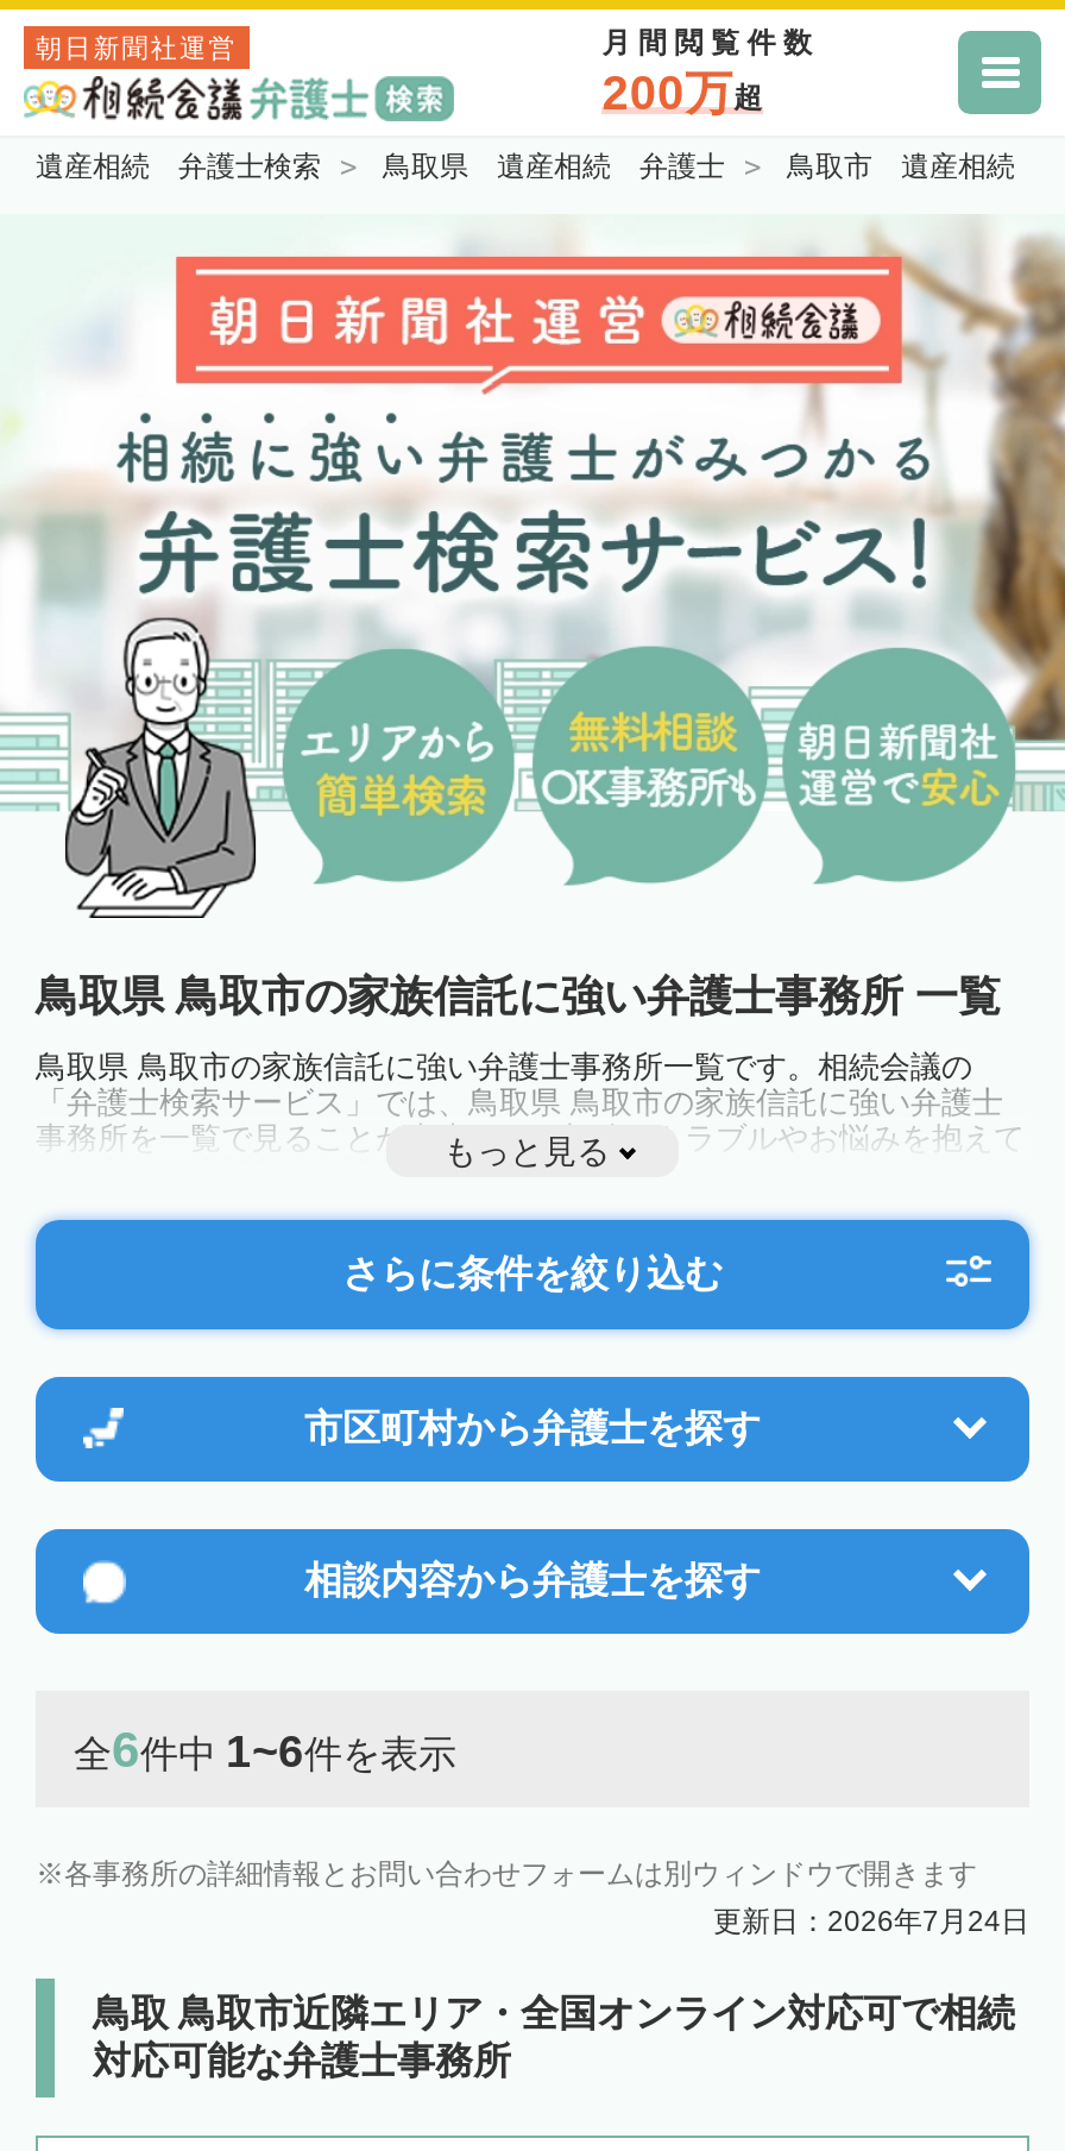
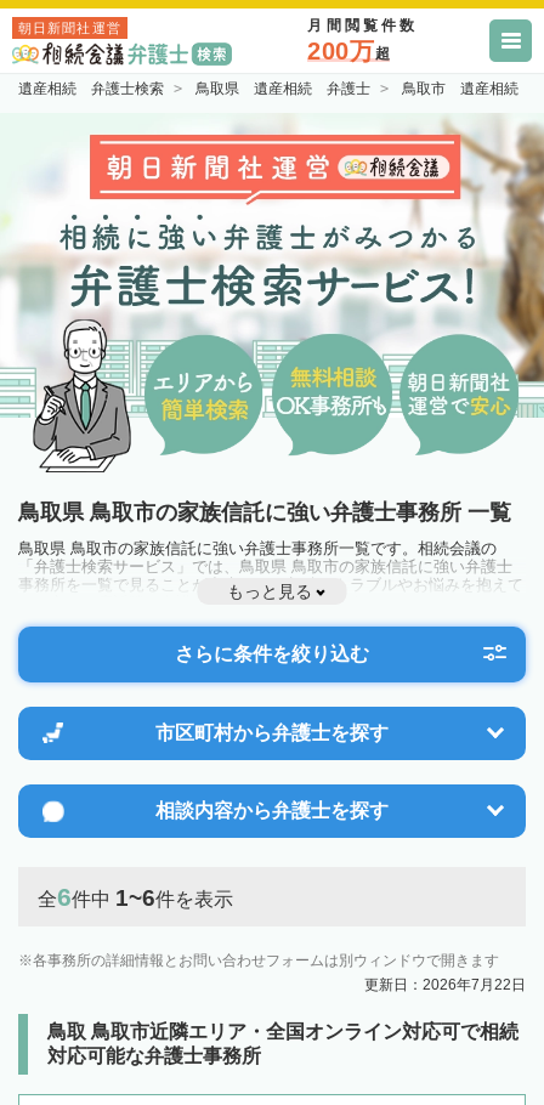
[713,1905,1029,1938] 更新日：2026年7月24日 -> [364,976,526,993] 更新日：2026年7月22日

